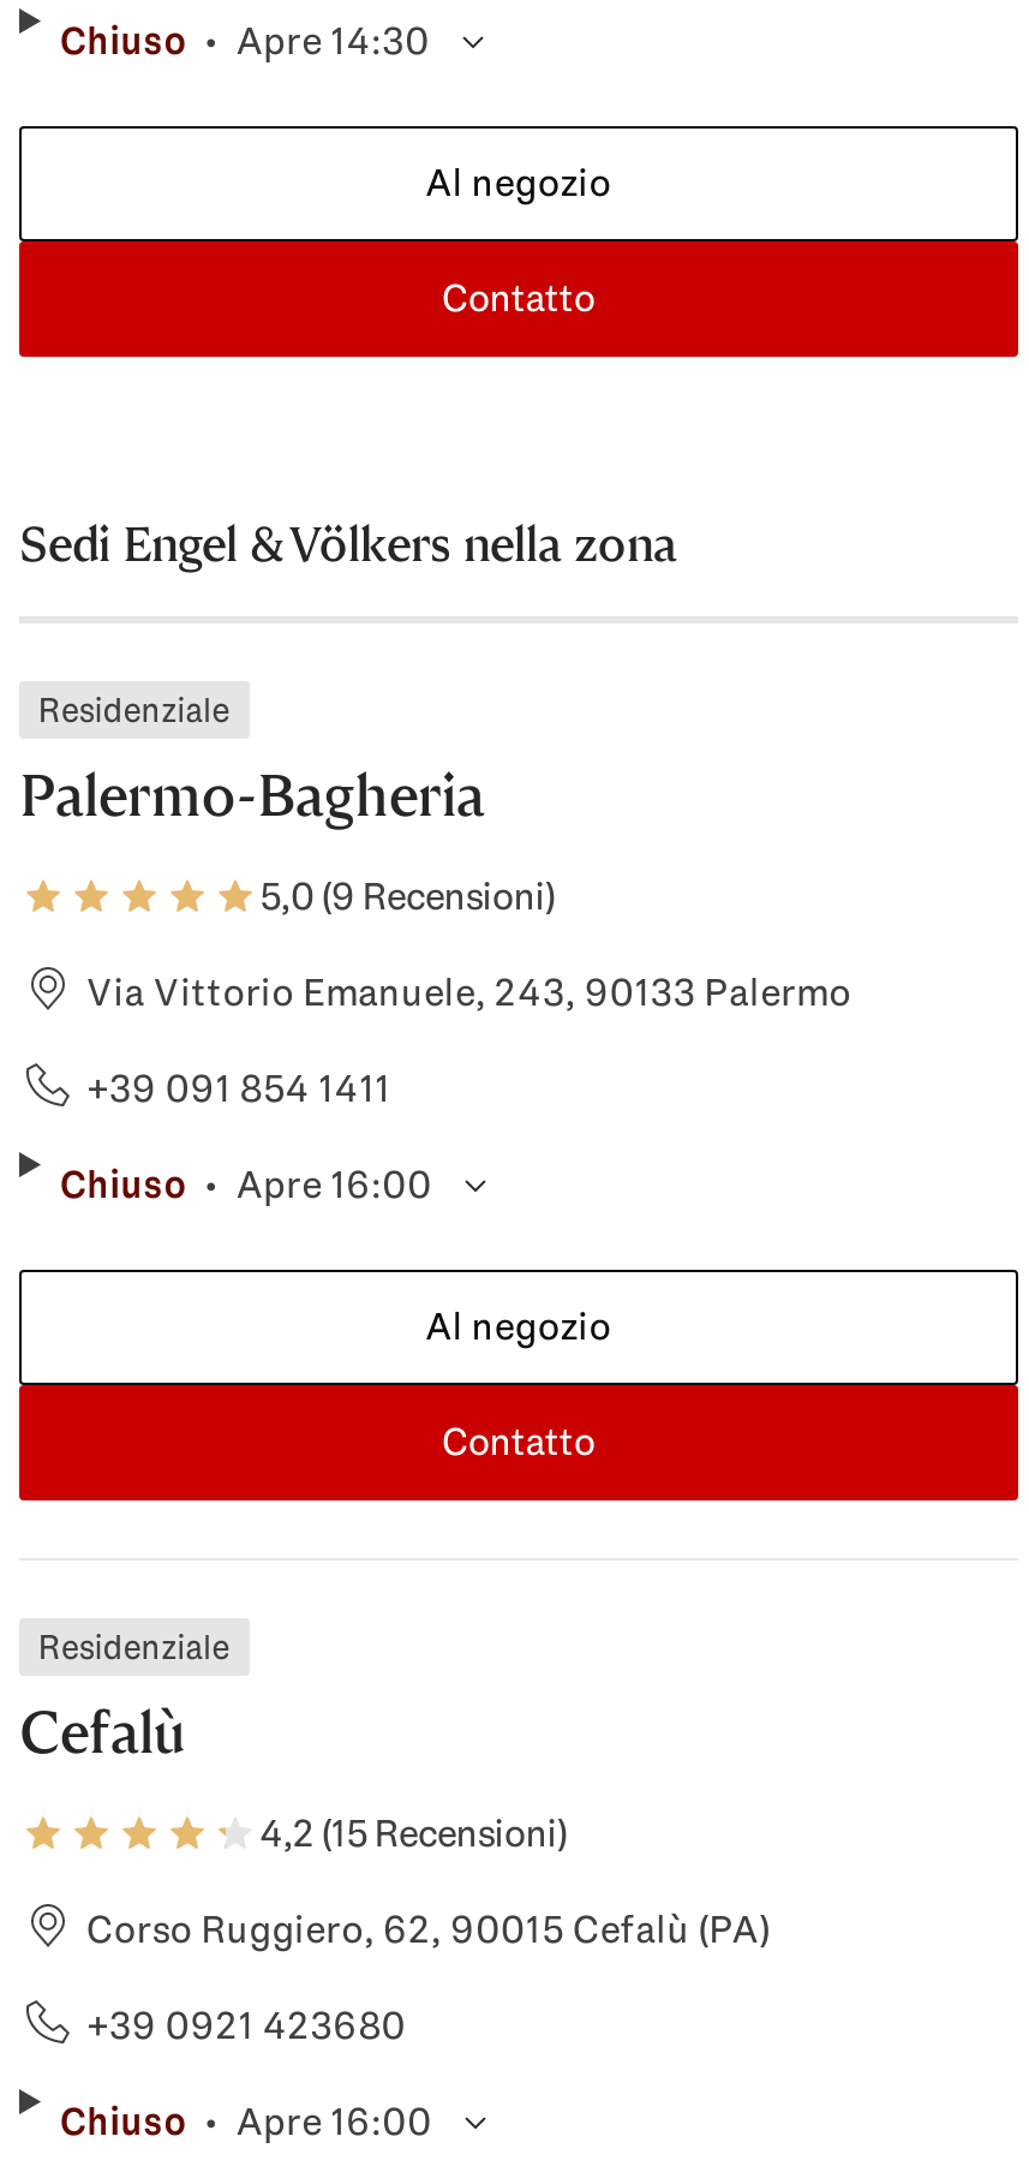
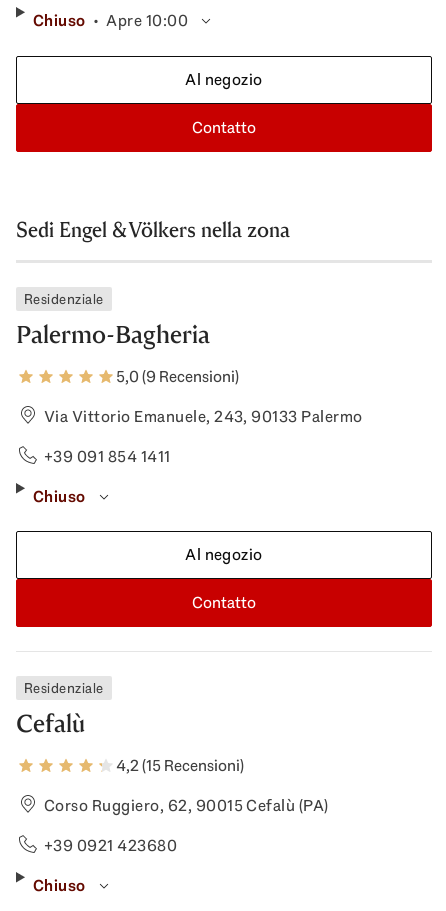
[60,16,430,66] Chiuso Apre 14:30 -> [33,10,188,31] Chiuso Apre 10:00
[236,1159,432,1210] Apre 16:00 -> none
[236,2096,432,2147] Apre 16:00 -> none

